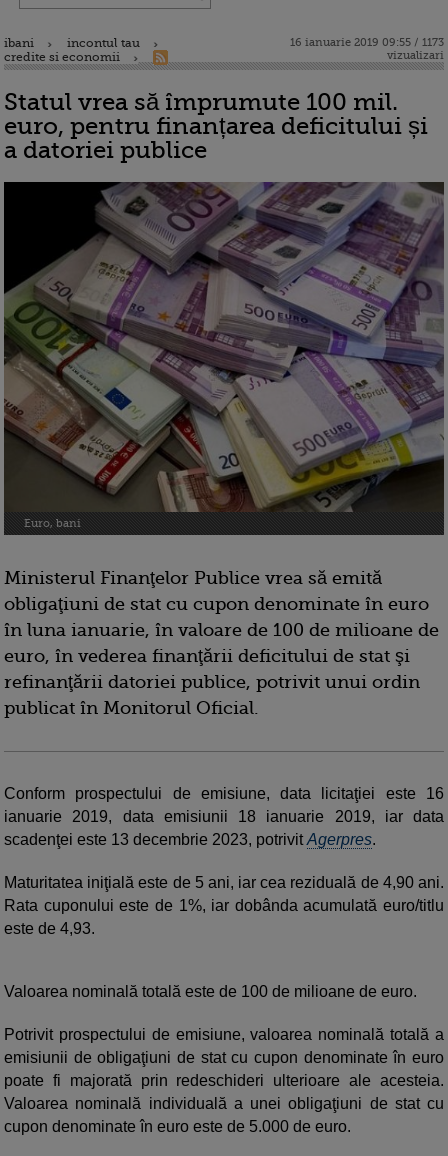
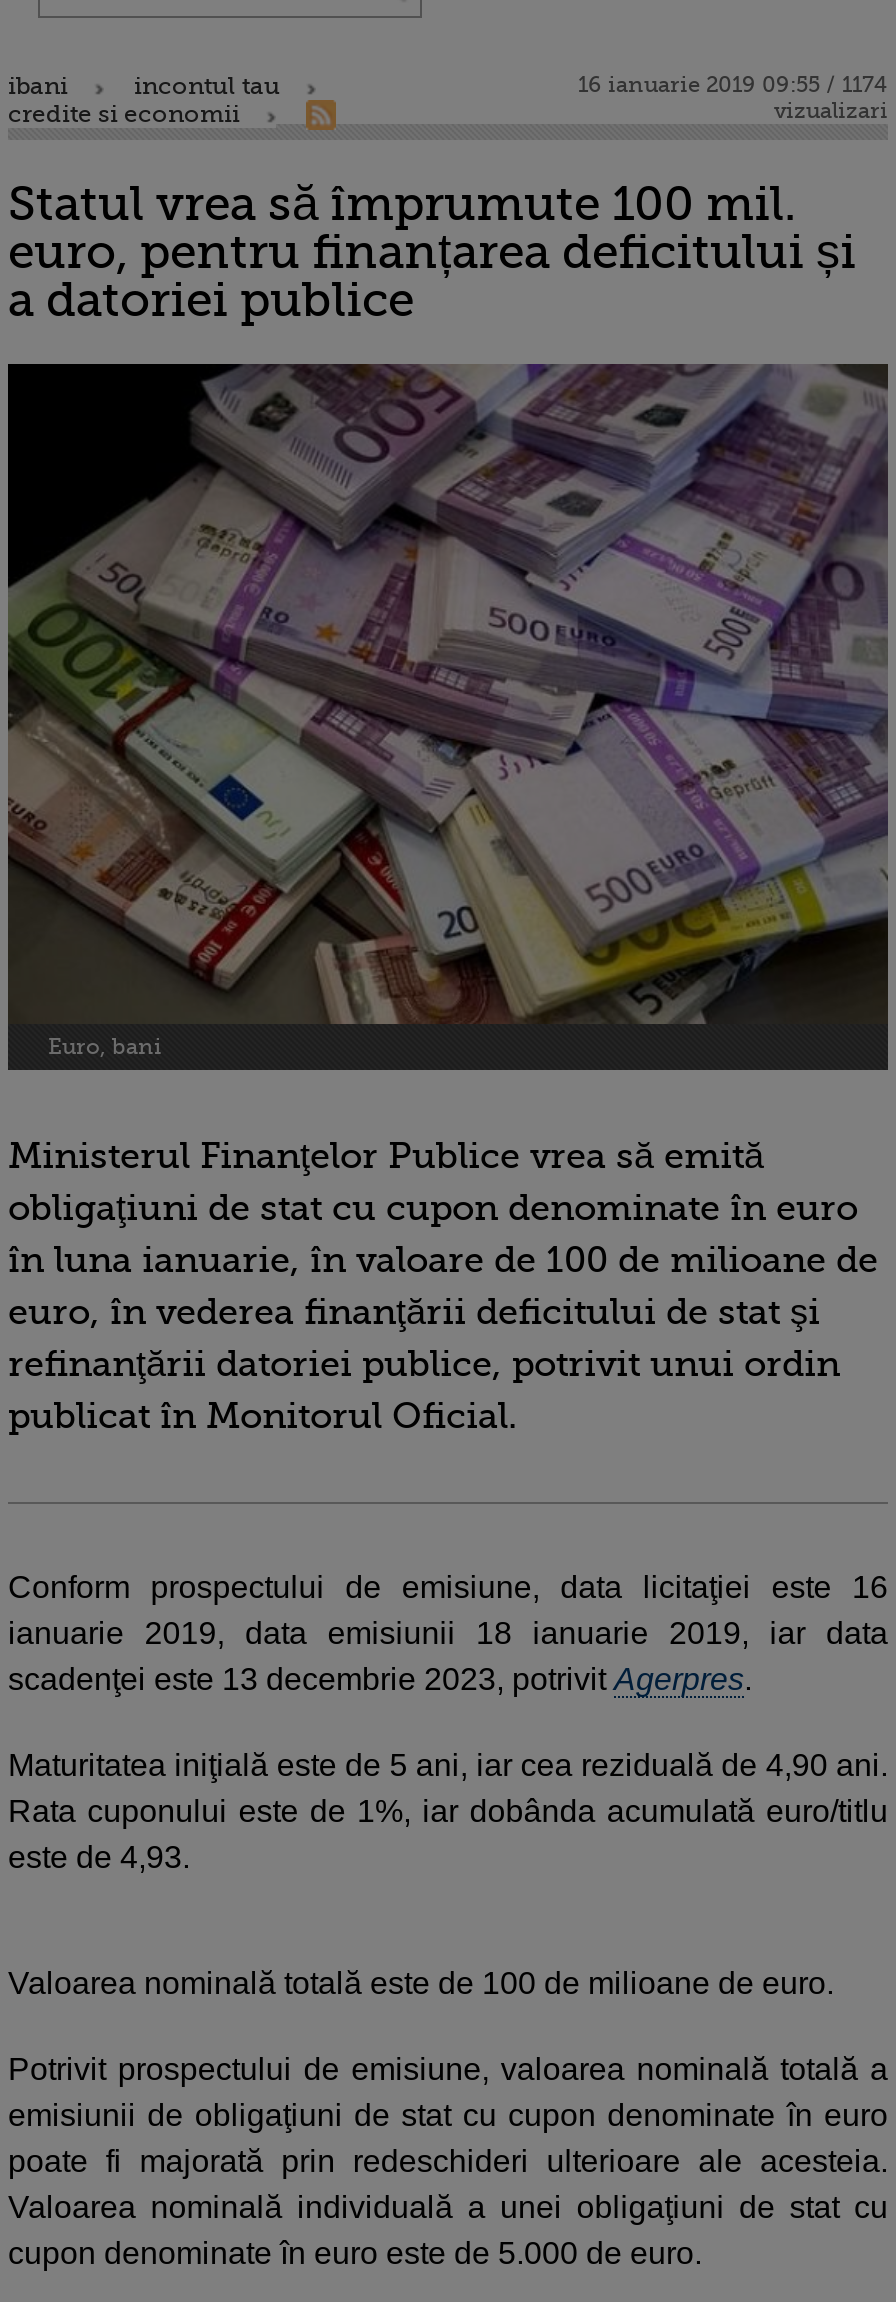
[290,36,444,49] 16 ianuarie 2019 09:55 / 1173 -> [578,72,888,98] 16 ianuarie 2019 09:55 / 1174

